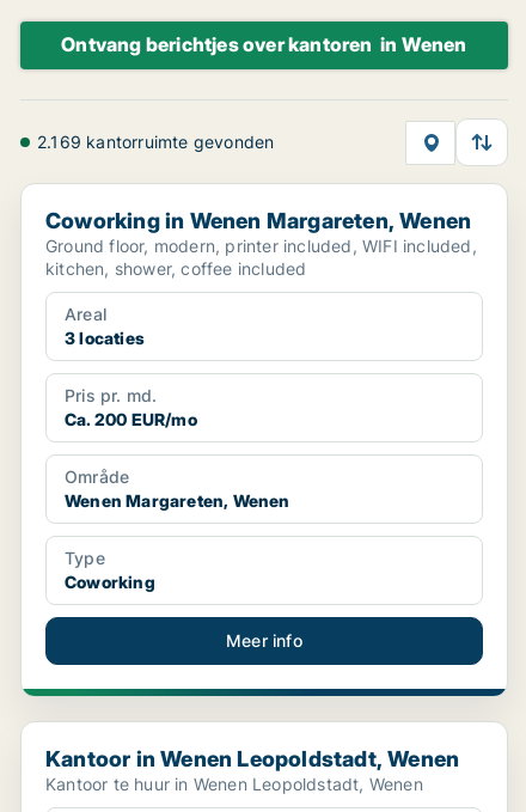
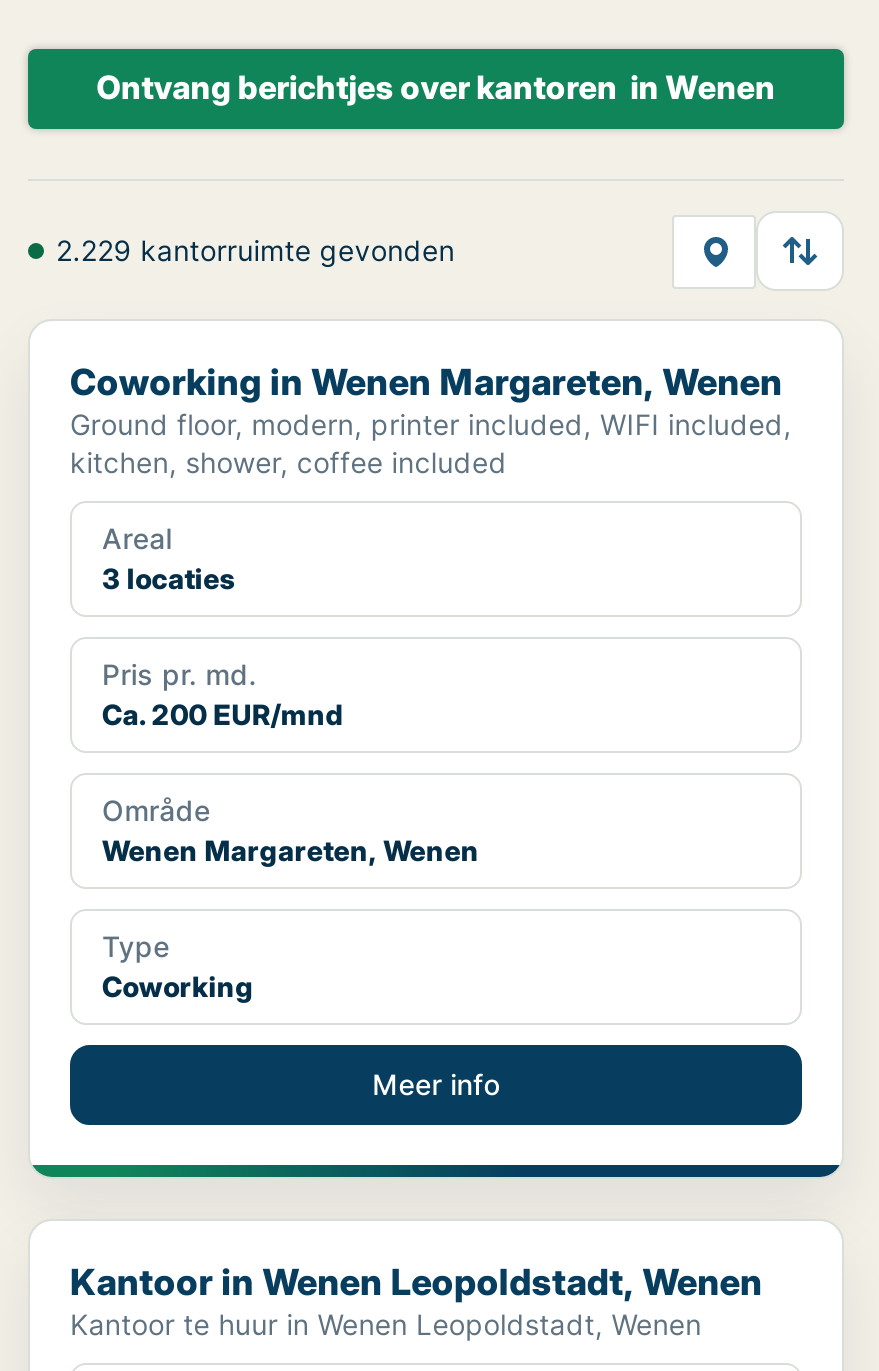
[37,132,274,152] 2.169 kantorruimte gevonden -> [56,233,455,267] 2.229 kantorruimte gevonden
[65,409,197,430] Ca. 200 EUR/mo -> [102,697,344,731] Ca. 200 EUR/mnd

